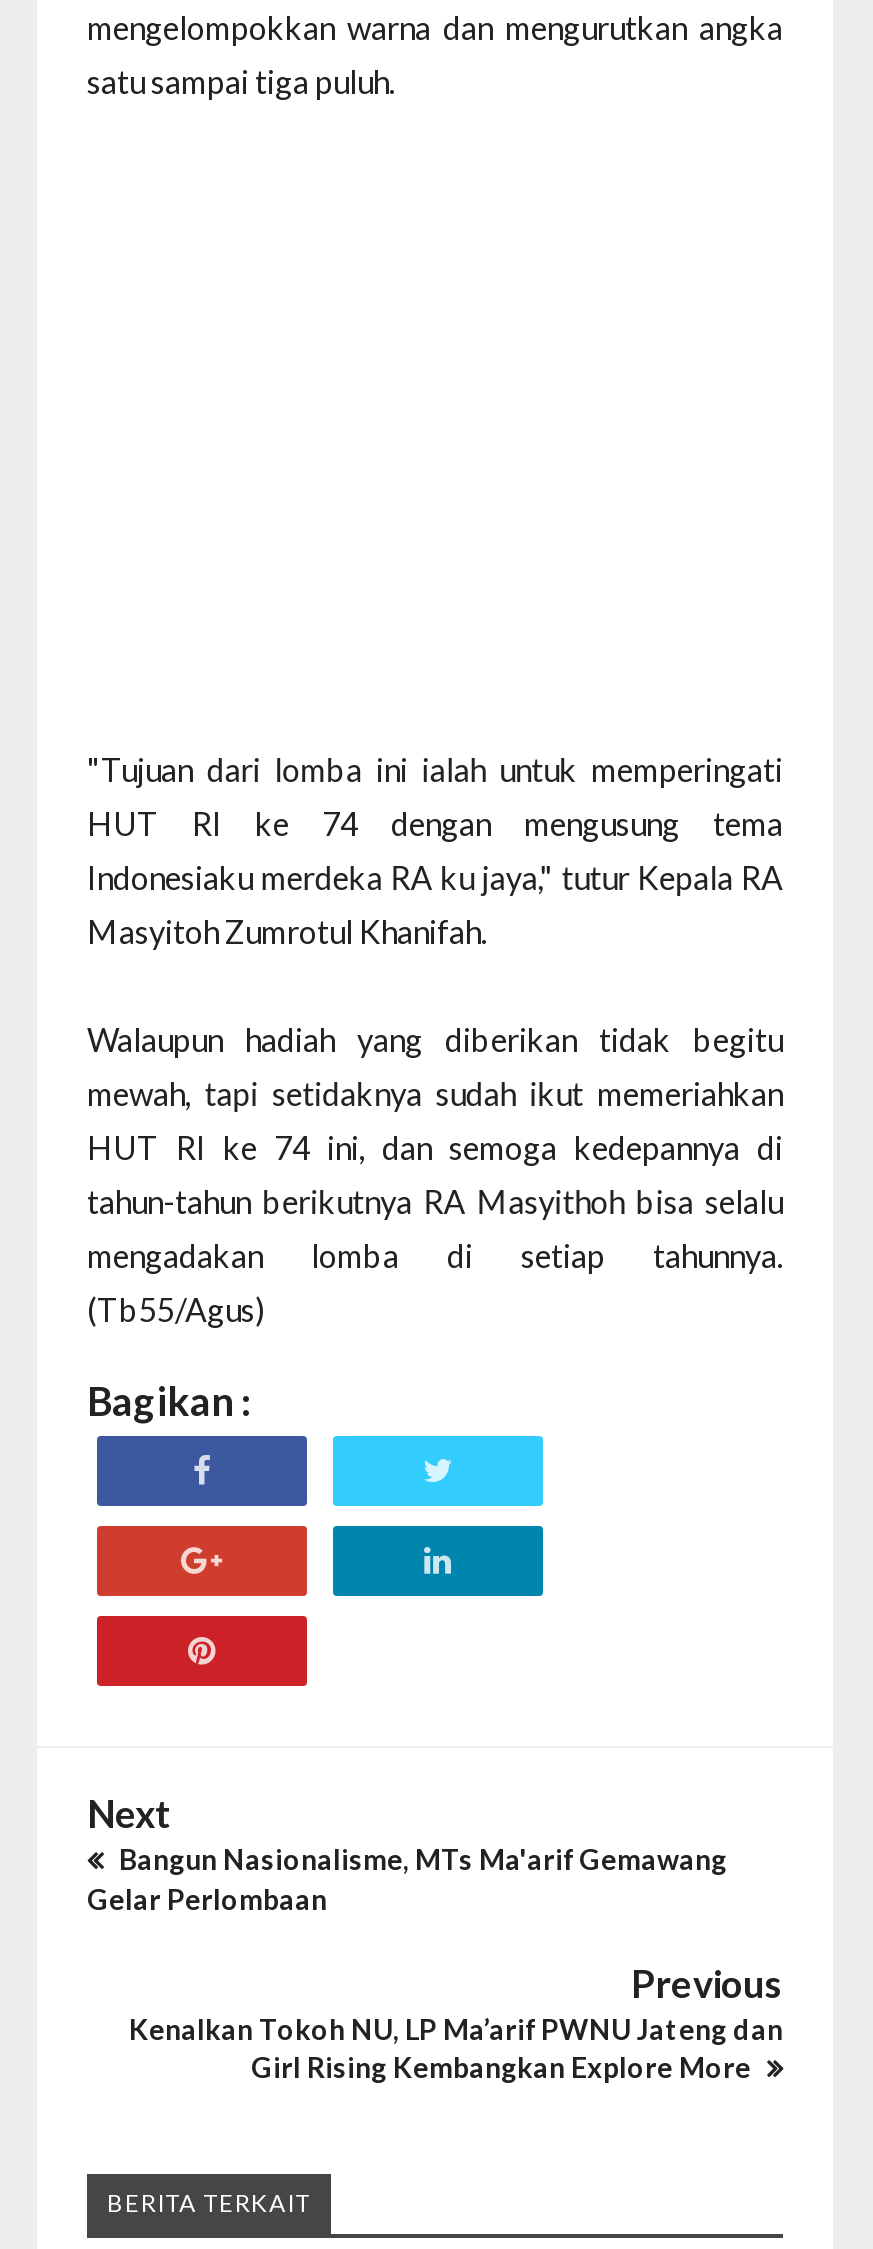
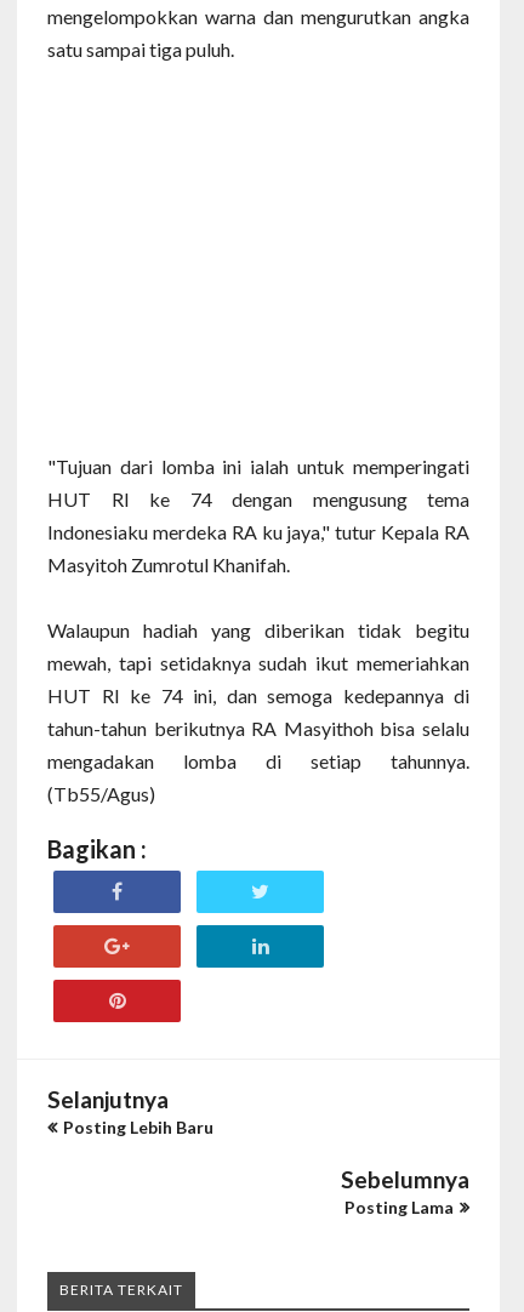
[87,1790,727,1916] Next | Bangun Nasionalisme, MTs Ma'arif Gemawang | Gelar Perlombaan -> [47,1085,213,1137] Selanjutnya | Posting Lebih Baru
[129,1960,783,2084] Previous | Kenalkan Tokoh NU, LP Ma’arif PWNU Jateng dan | Girl Rising Kembangkan Explore More -> [341,1165,469,1217] Sebelumnya | Posting Lama

